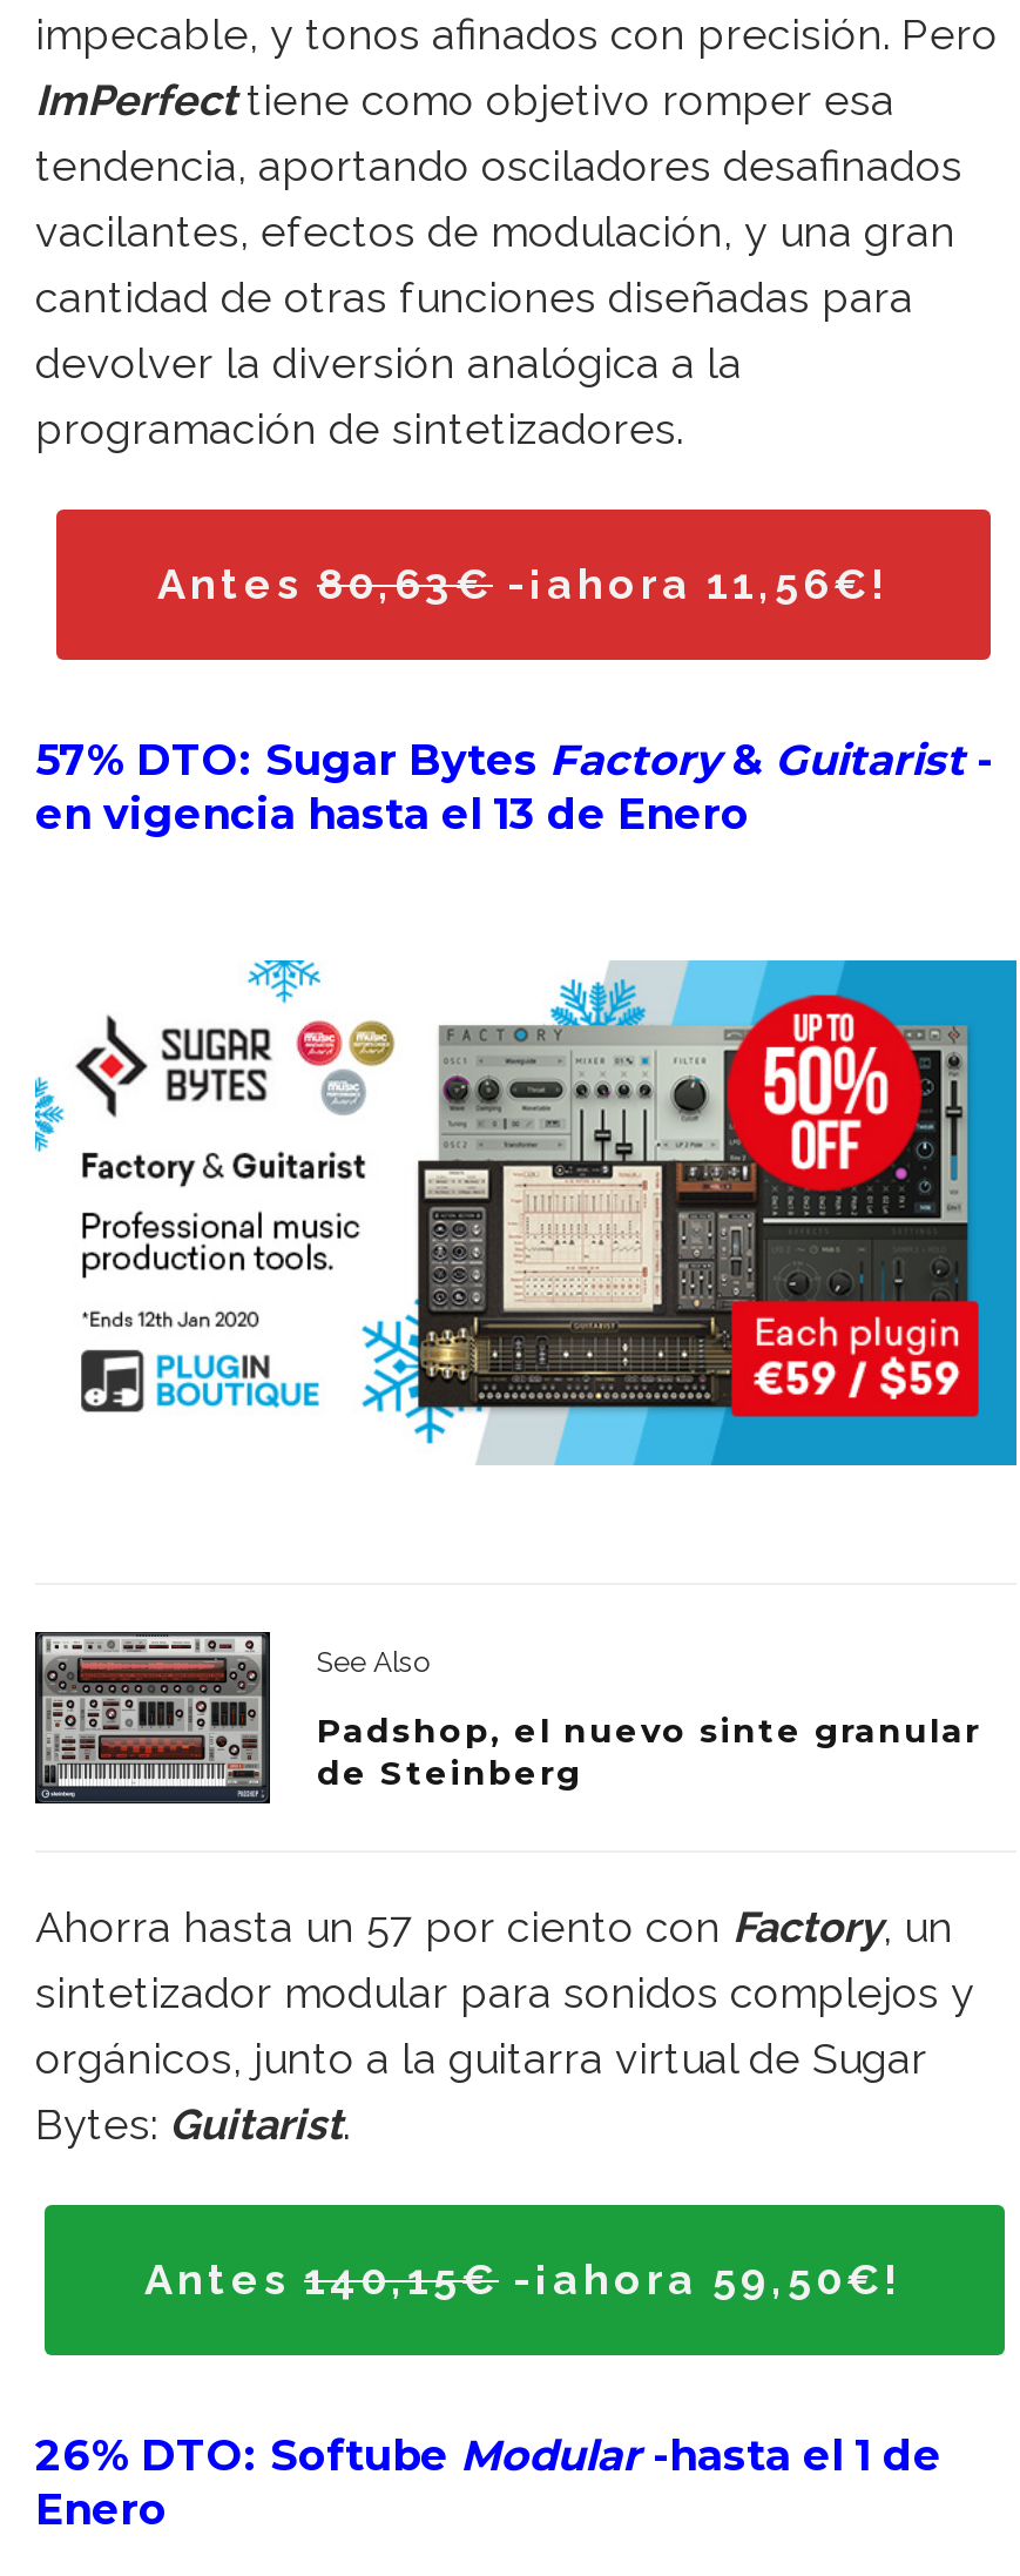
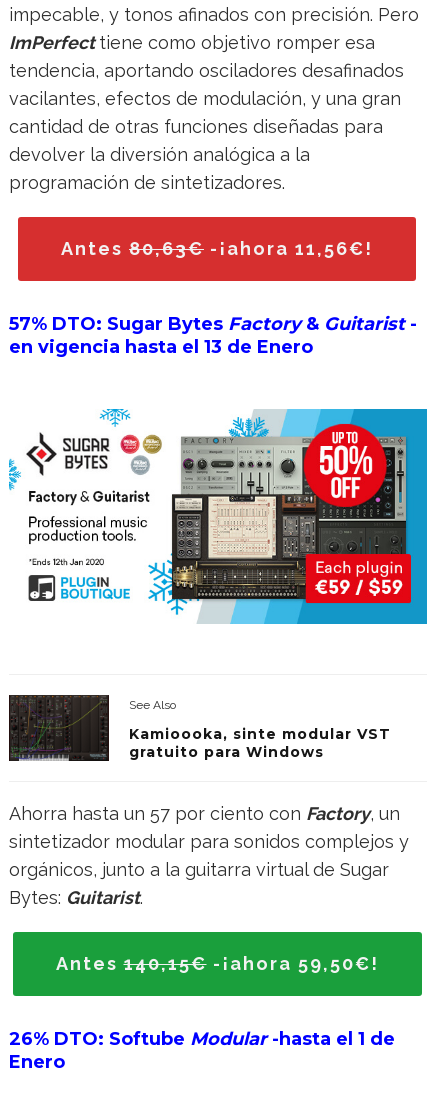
[40,1632,981,1806] [image] | Padshop, el nuevo sinte granular | de Steinberg -> [10,695,391,762] [image] | Kamioooka, sinte modular VST | gratuito para Windows

